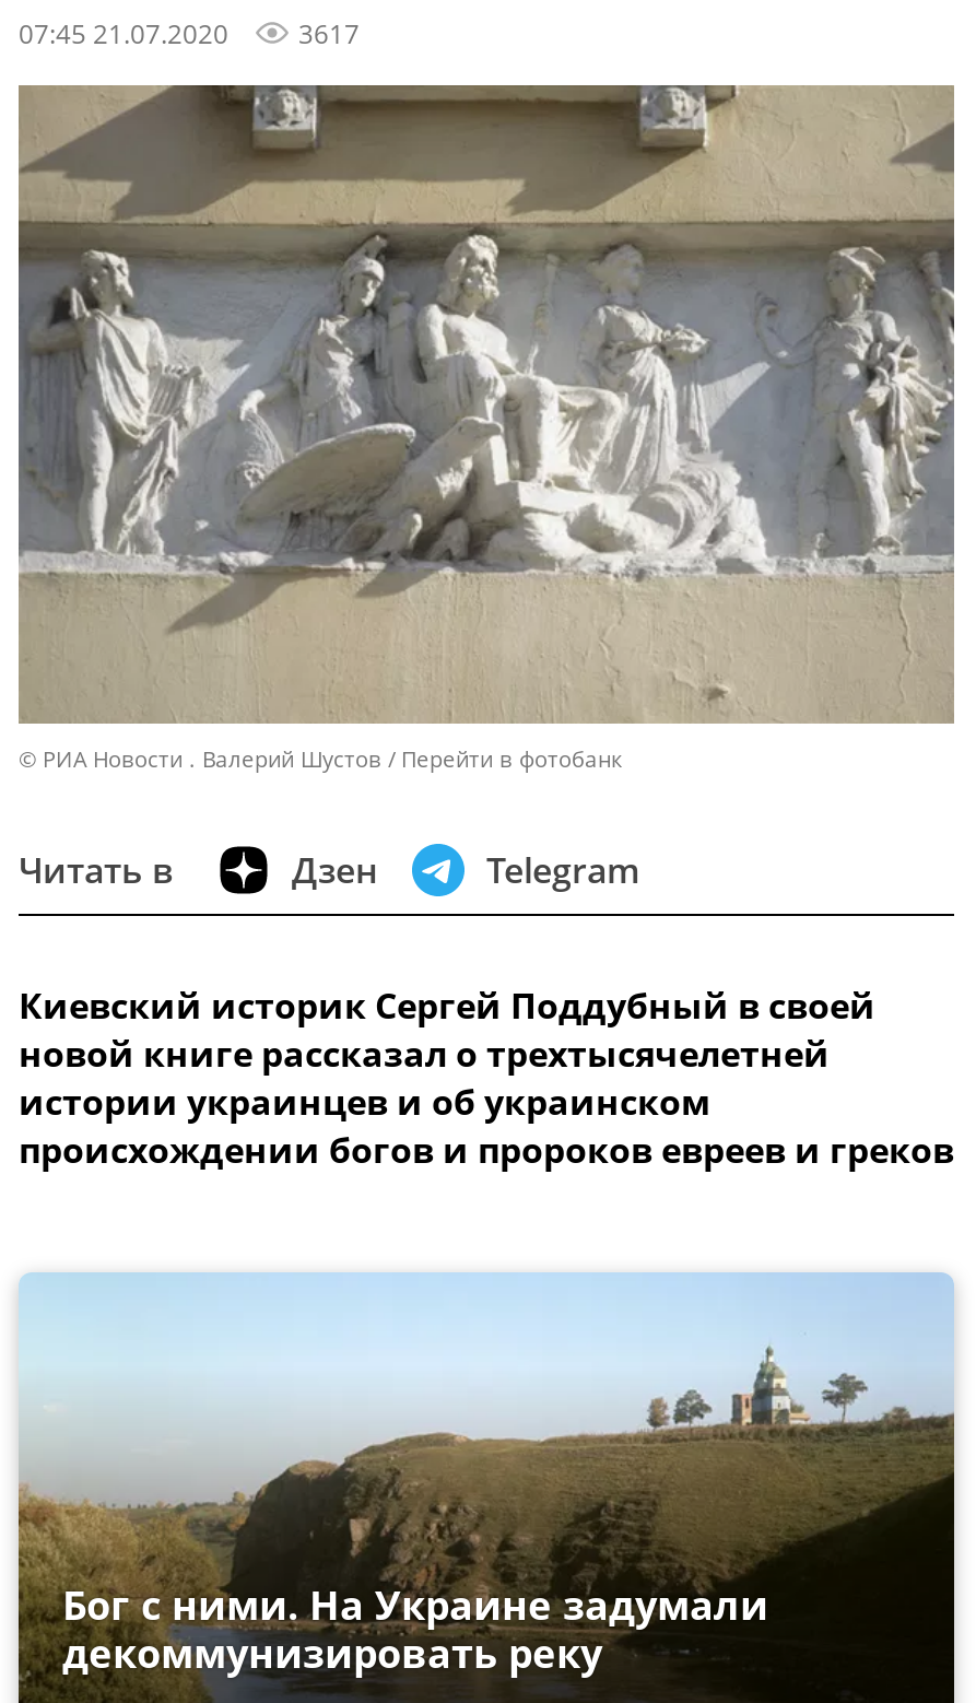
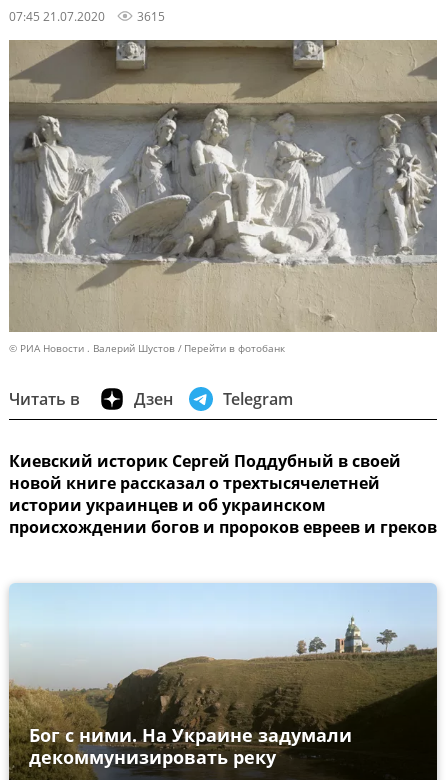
[19,15,360,50] 07:45 21.07.2020 3617 -> [9,8,165,24] 07:45 21.07.2020 3615

